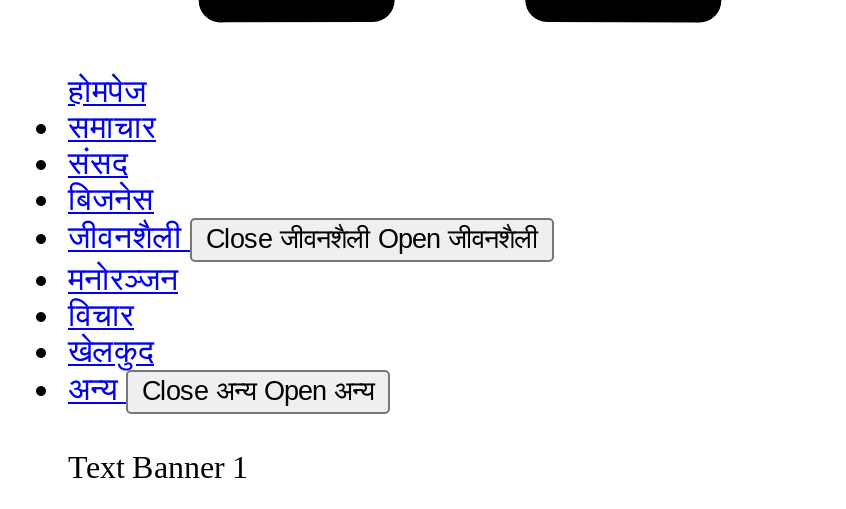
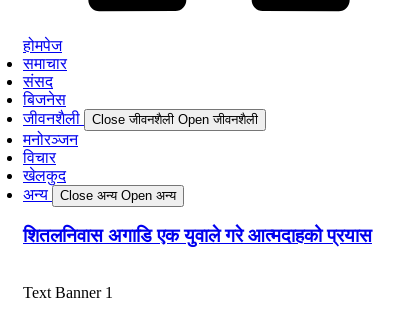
none -> [23,225,372,246] शितलनिवास अगाडि एक युवाले गरे आत्मदाहको प्रयास

